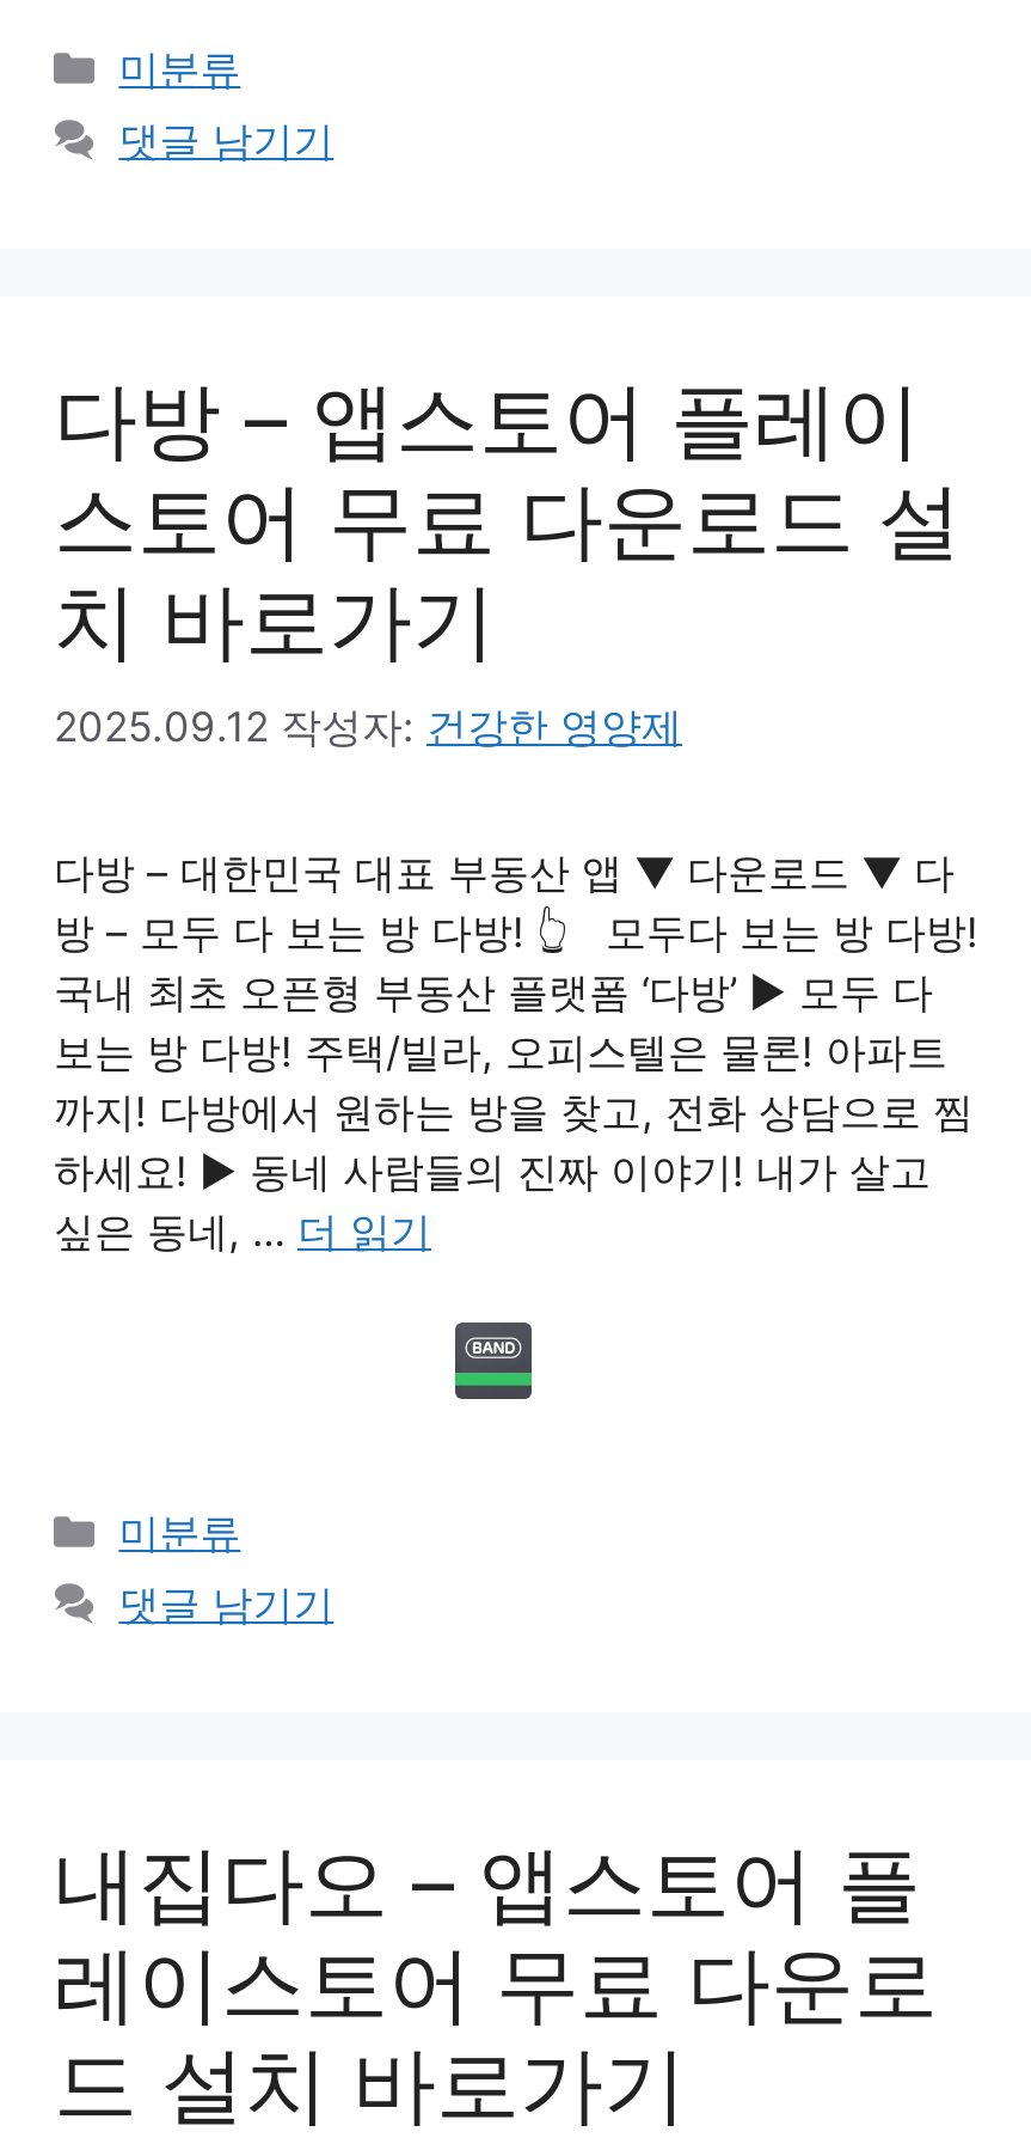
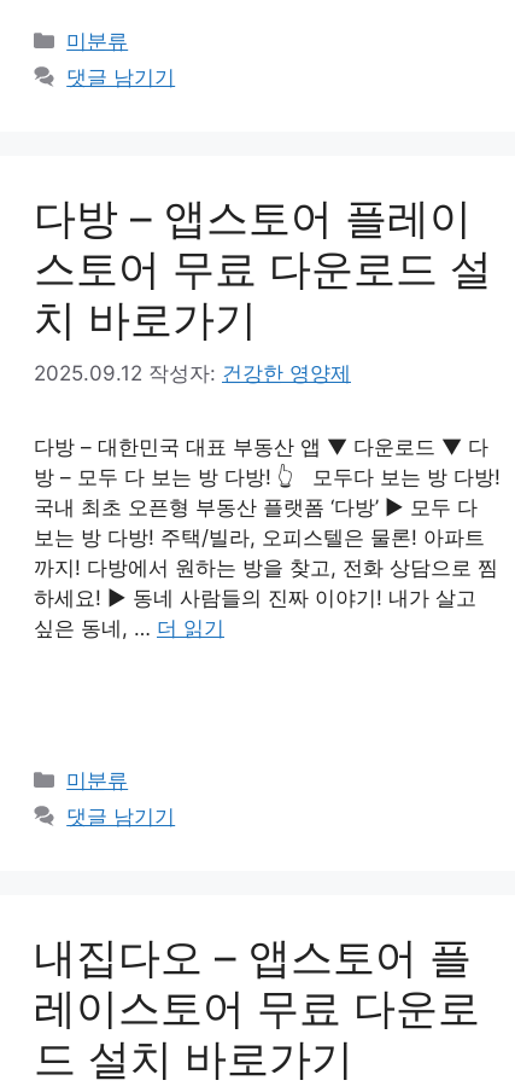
[453,1320,534,1401] [image] -> none

